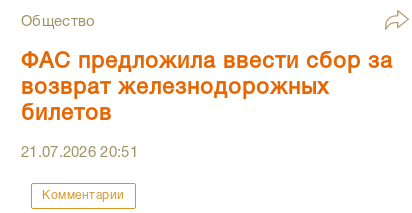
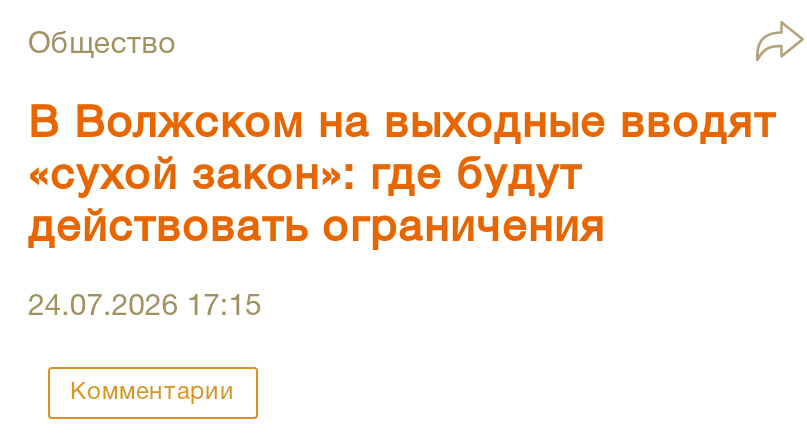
[21,52,393,124] ФАС предложила ввести сбор за | возврат железнодорожных | билетов -> [28,105,776,249] В Волжском на выходные вводят | «сухой закон»: где будут | действовать ограничения
[21,146,138,160] 21.07.2026 20:51 -> [28,293,262,321] 24.07.2026 17:15

